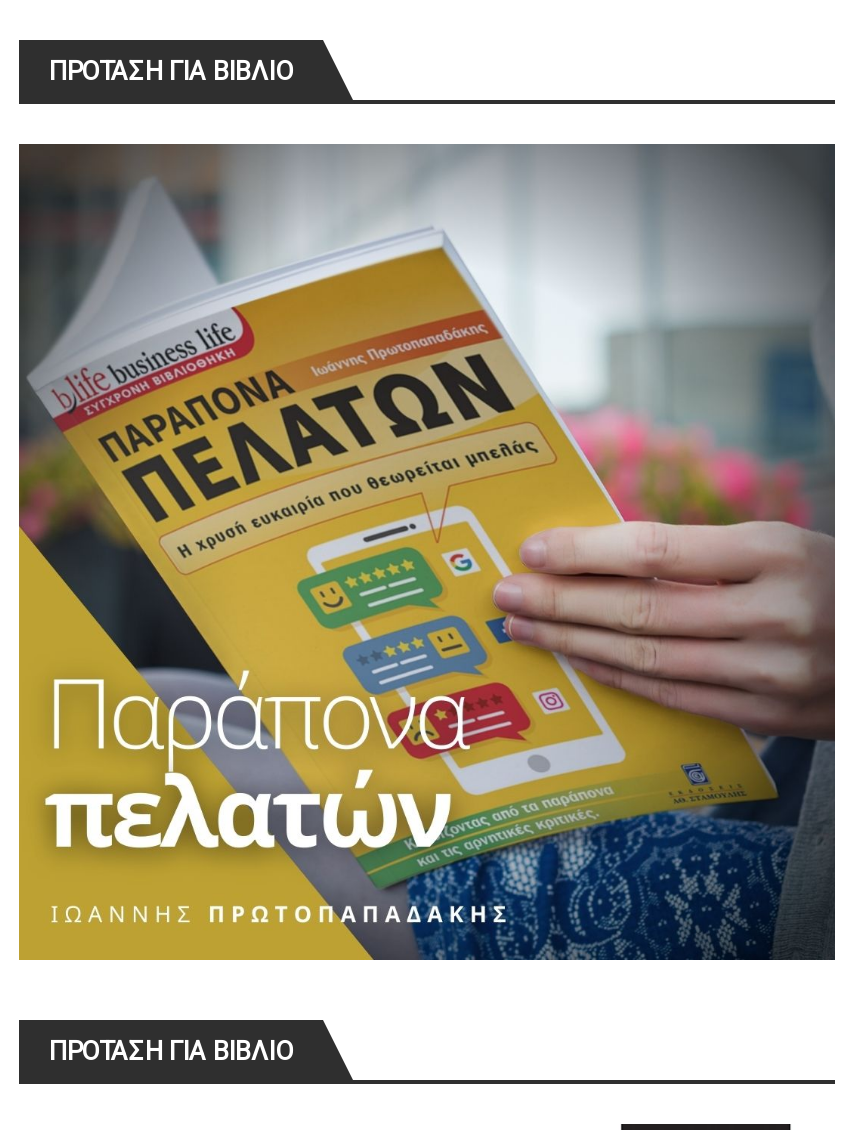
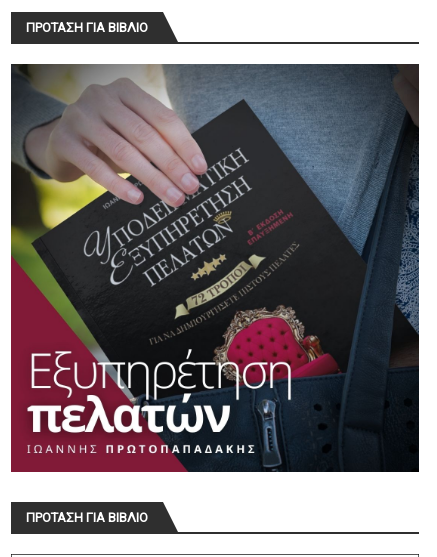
[17,144,835,962] [image] -> [10,64,419,473] [image]

